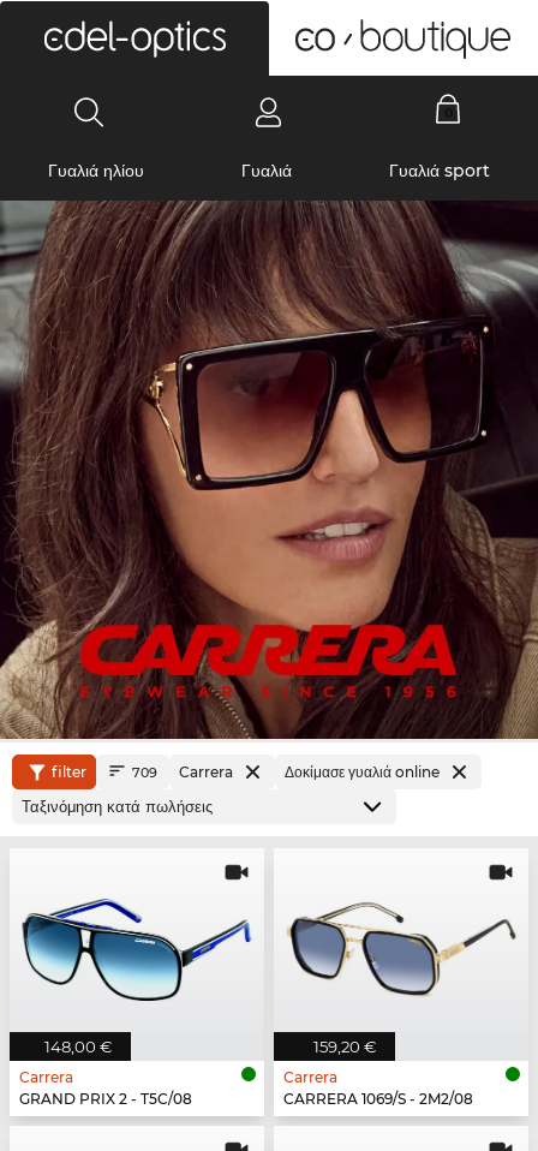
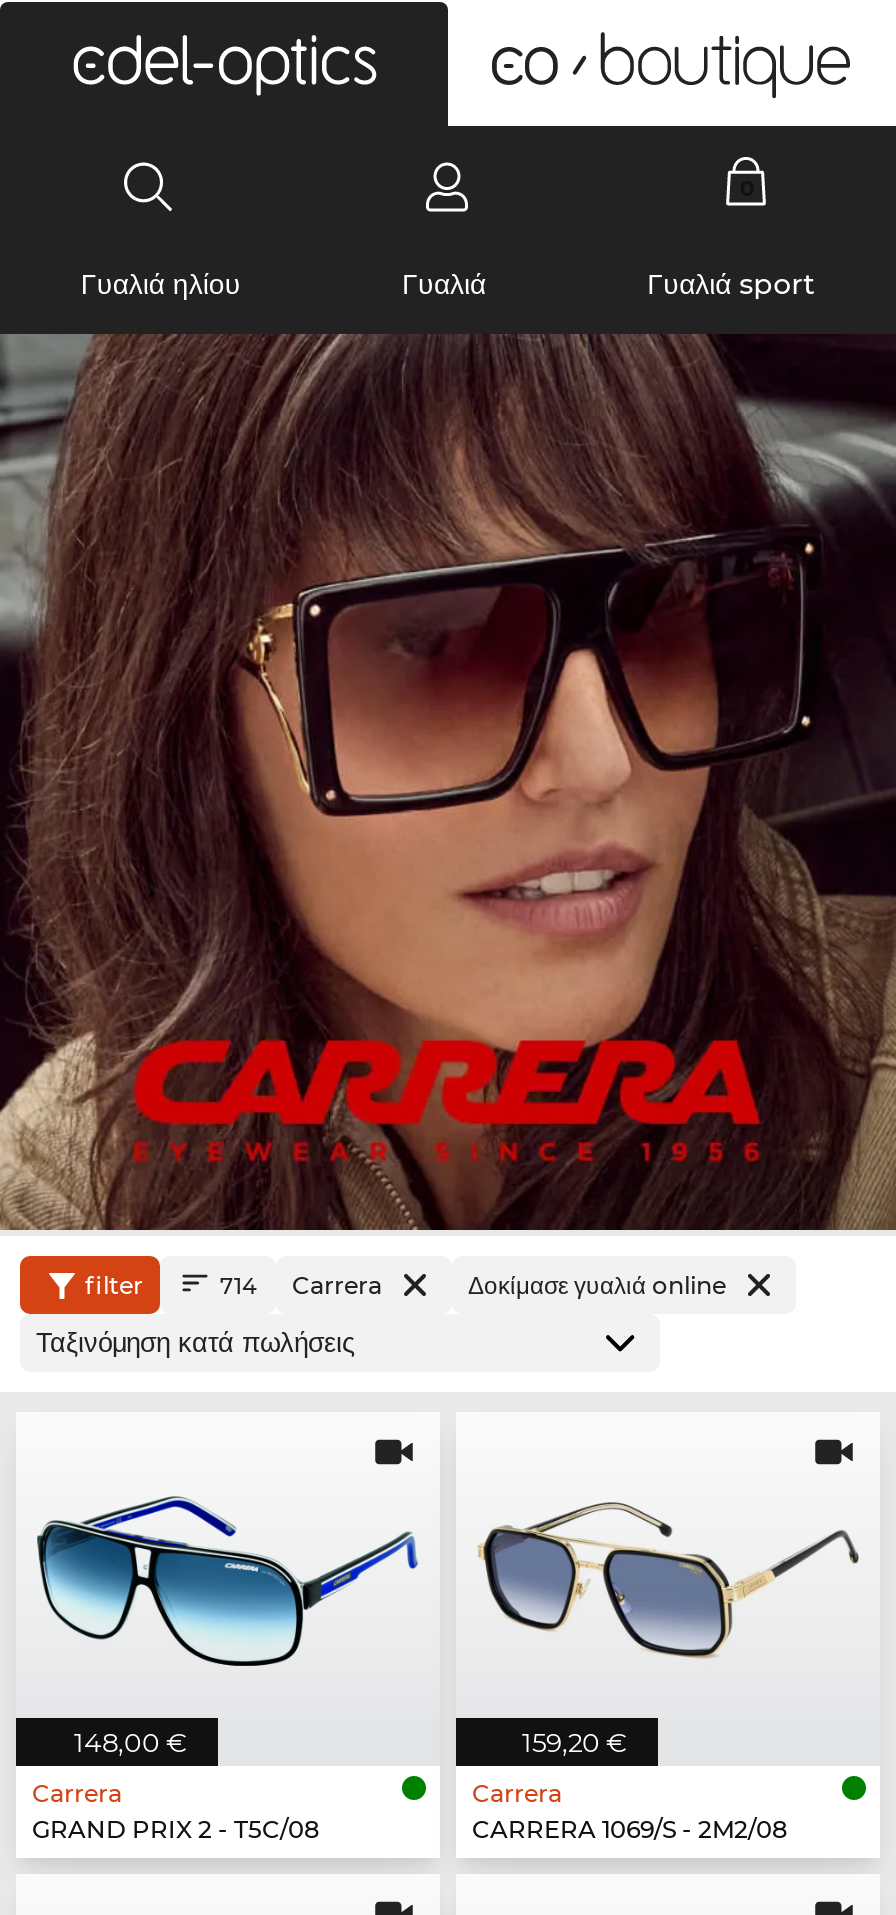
[132,763,233,781] 709 Carrera -> [220,1270,382,1300] 714 Carrera

